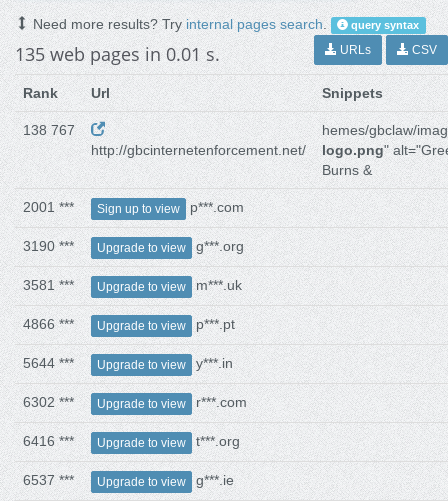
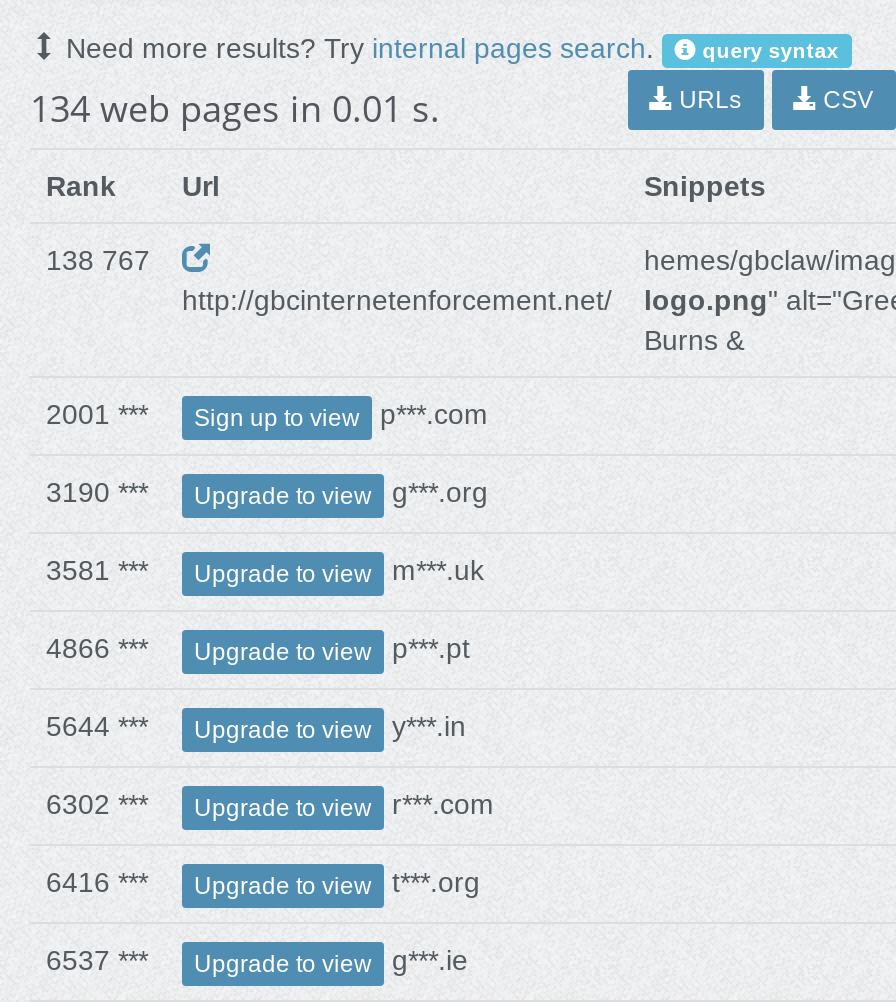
[15,42,220,66] 135 web pages in 0.01 s. -> [30,84,440,132] 134 web pages in 0.01 s.

